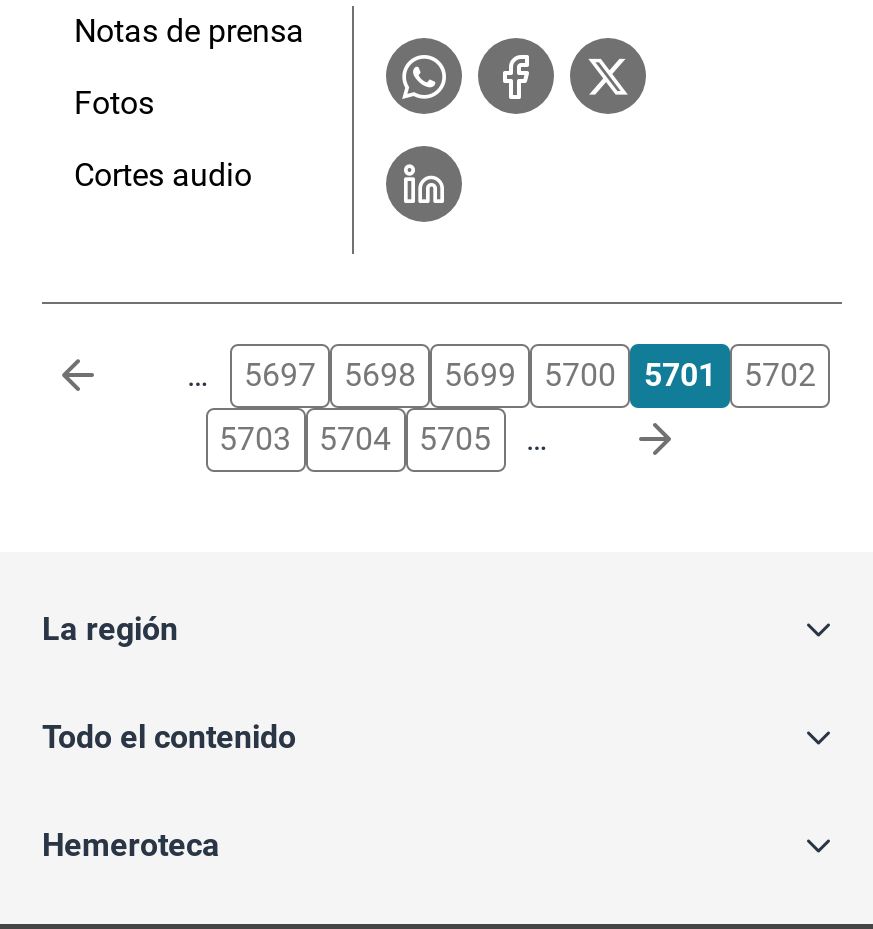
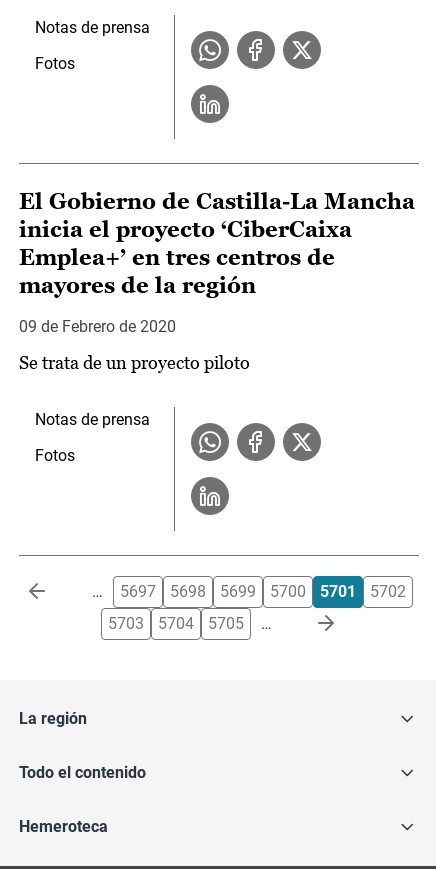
[74,156,252,194] Cortes audio -> [19,189,415,465] El Gobierno de Castilla-La Mancha | inicia el proyecto ‘CiberCaixa | Emplea+’ en tres centros de | mayores de la región | 09 de Febrero de 2020 | Se trata de un proyecto piloto | Notas de prensa | Fotos

